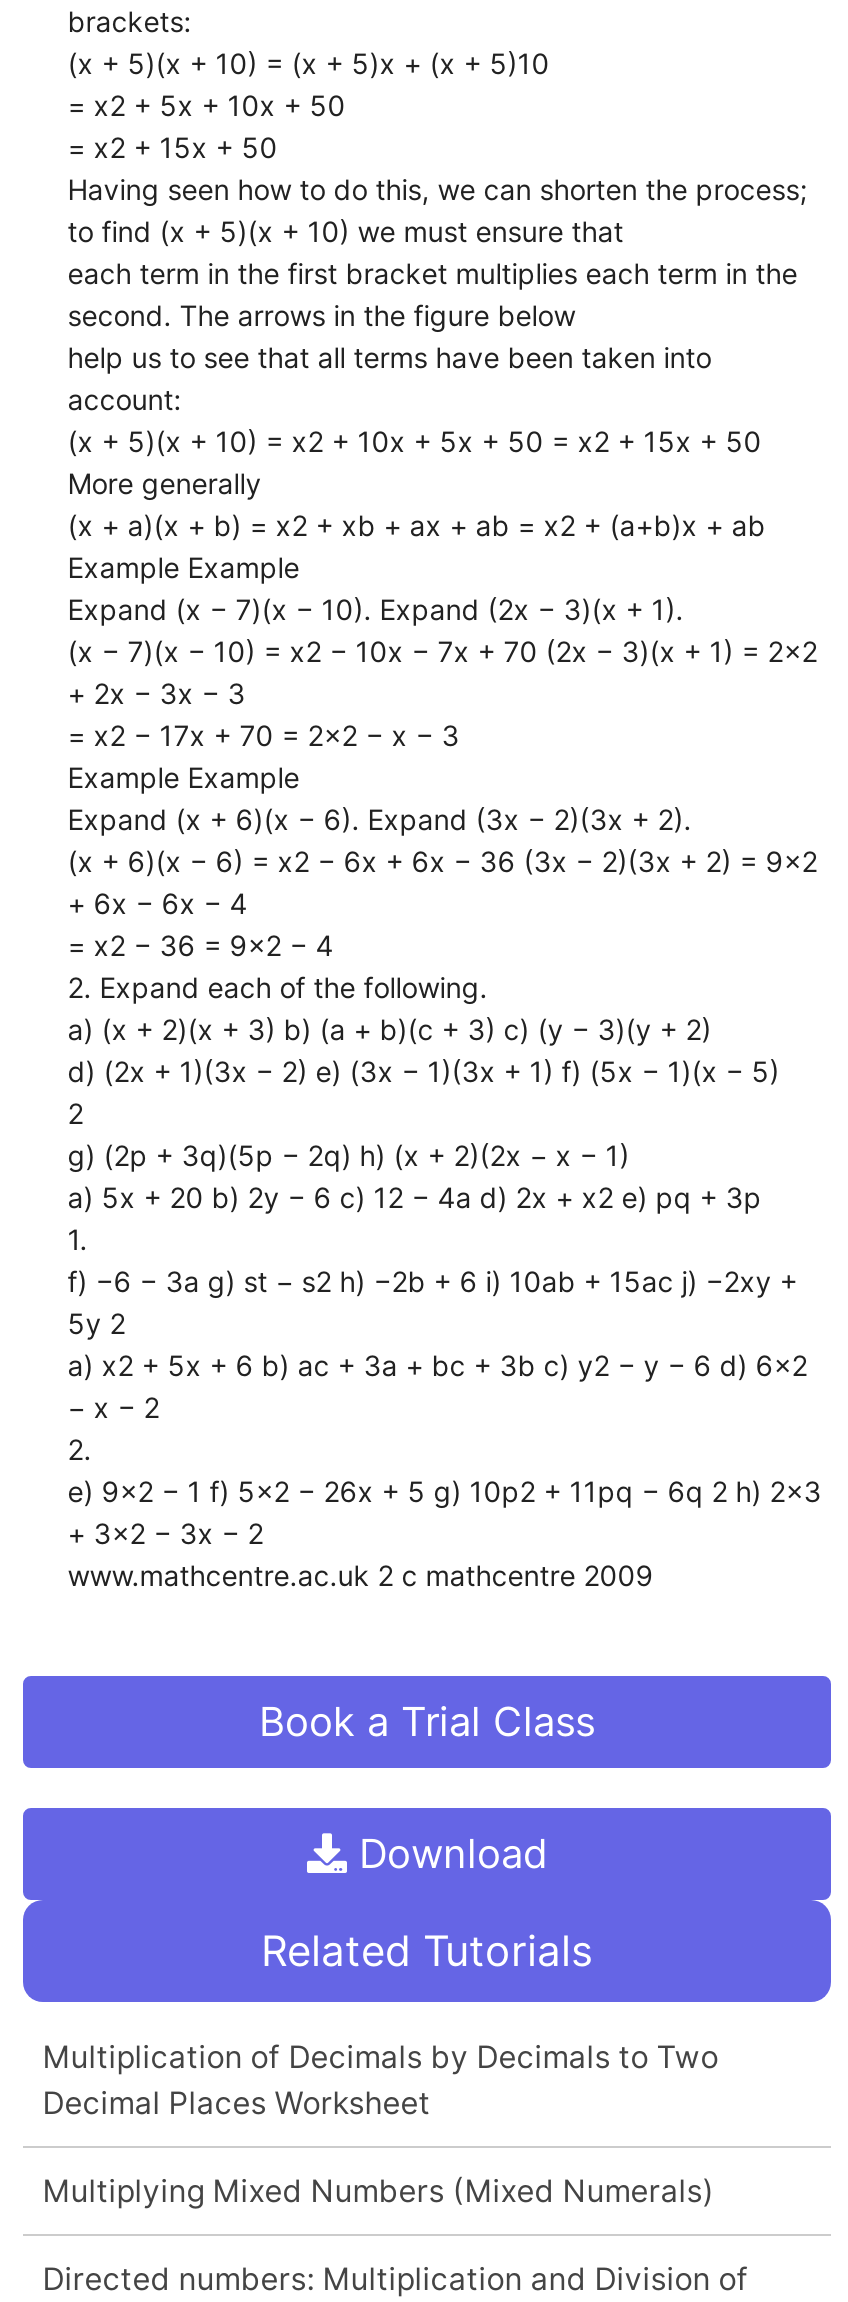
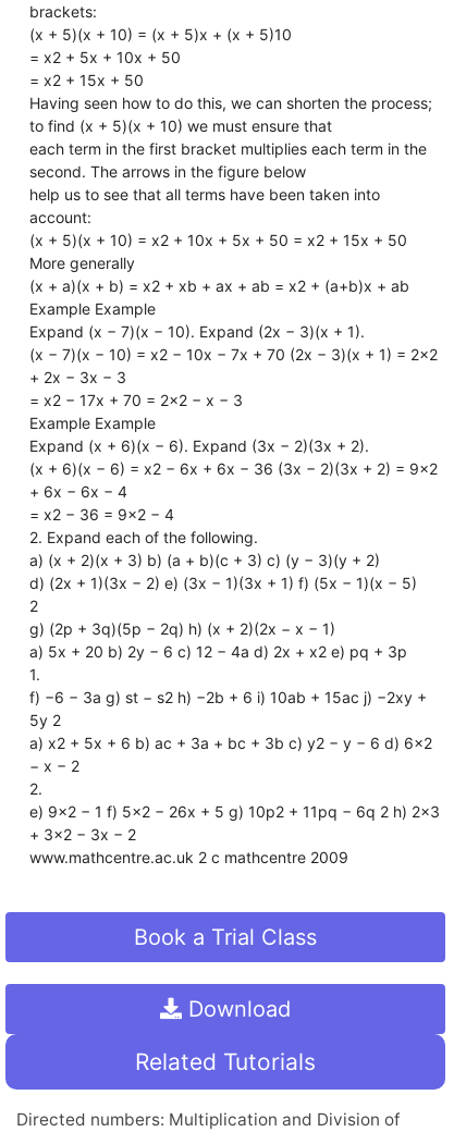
[42,2038,718,2210] Multiplication of Decimals by Decimals to Two | Decimal Places Worksheet | Multiplying Mixed Numbers (Mixed Numerals) -> none

